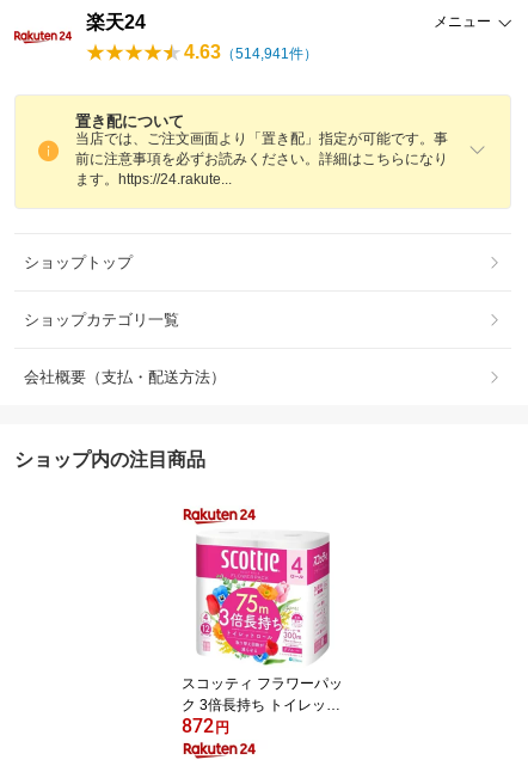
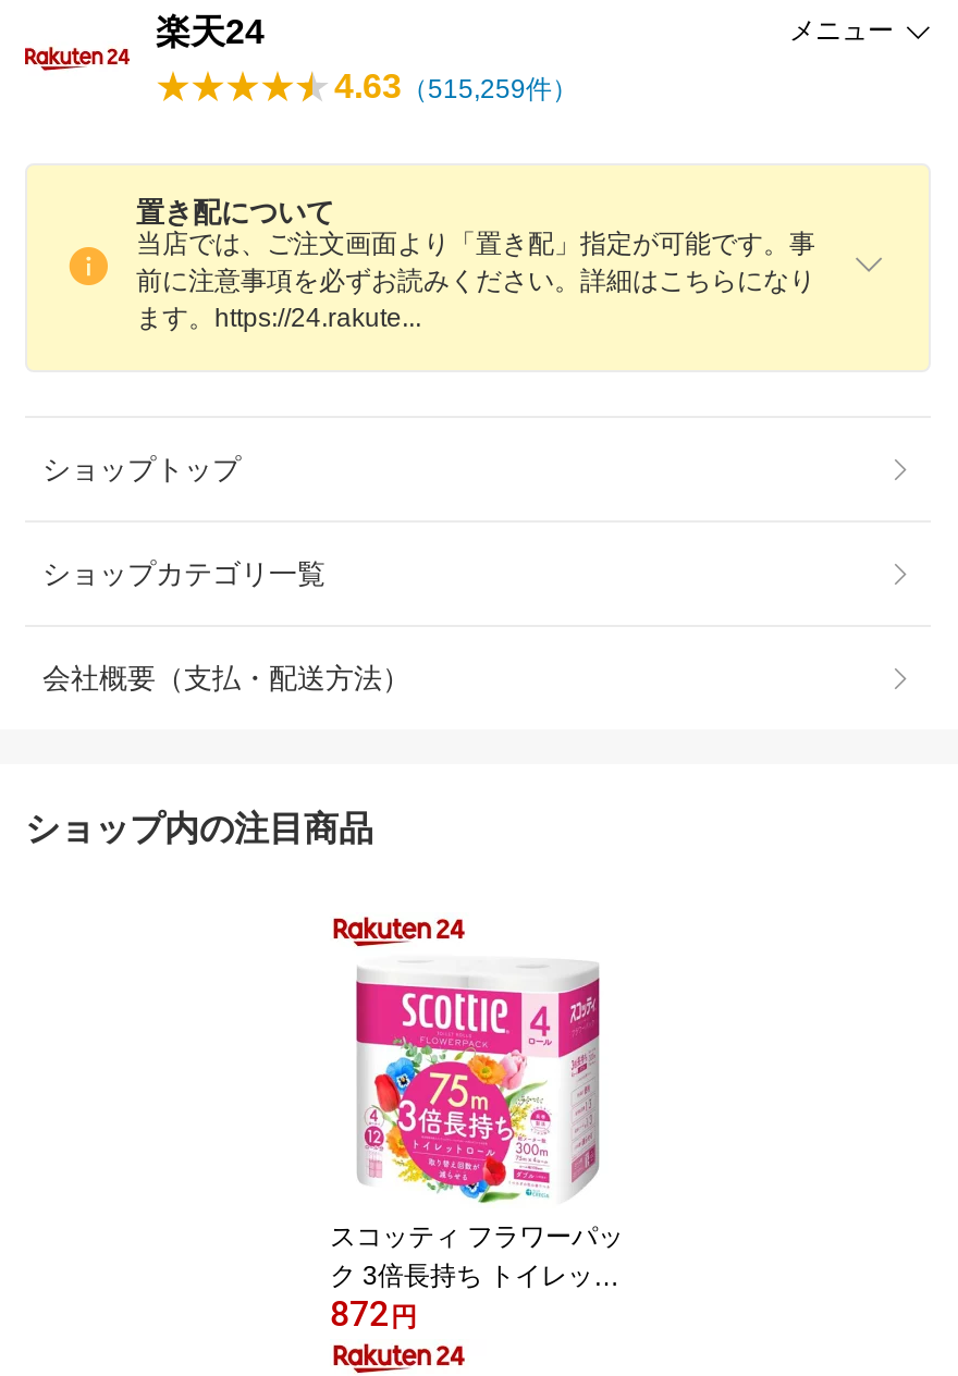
[184,42,318,62] 4.63（514,941件） -> [334,68,578,105] 4.63（515,259件）

